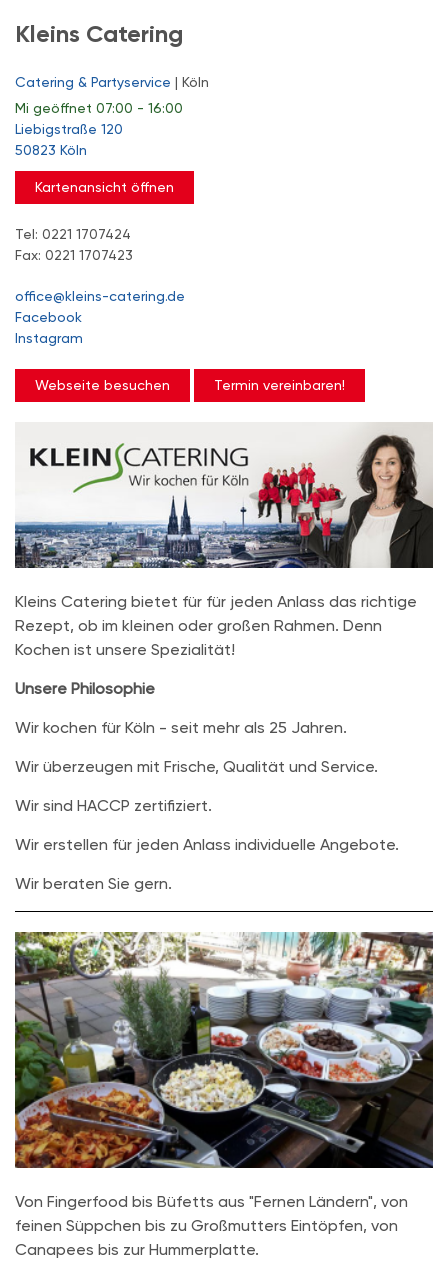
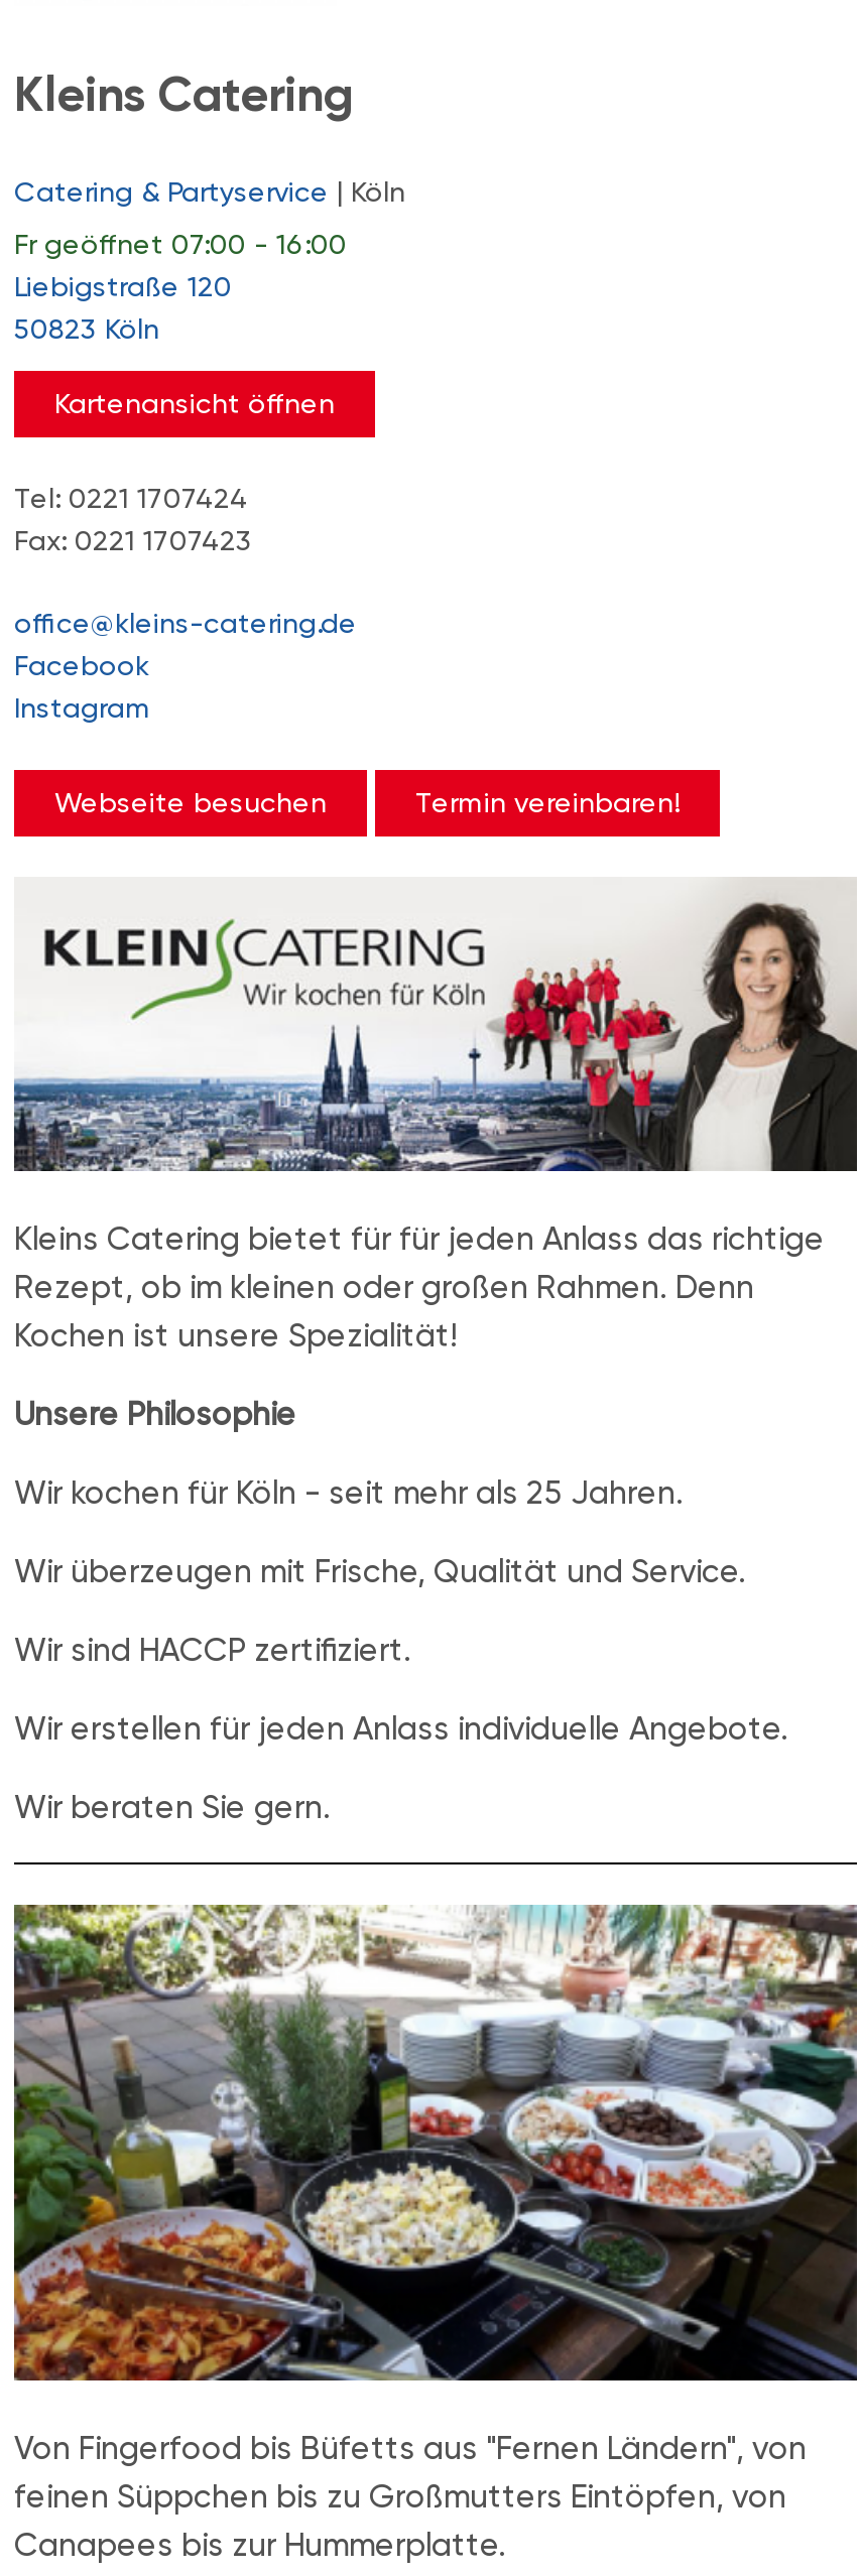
[15,100,183,116] Mi geöffnet 07:00 - 16:00 -> [14,228,347,260] Fr geöffnet 07:00 - 16:00

